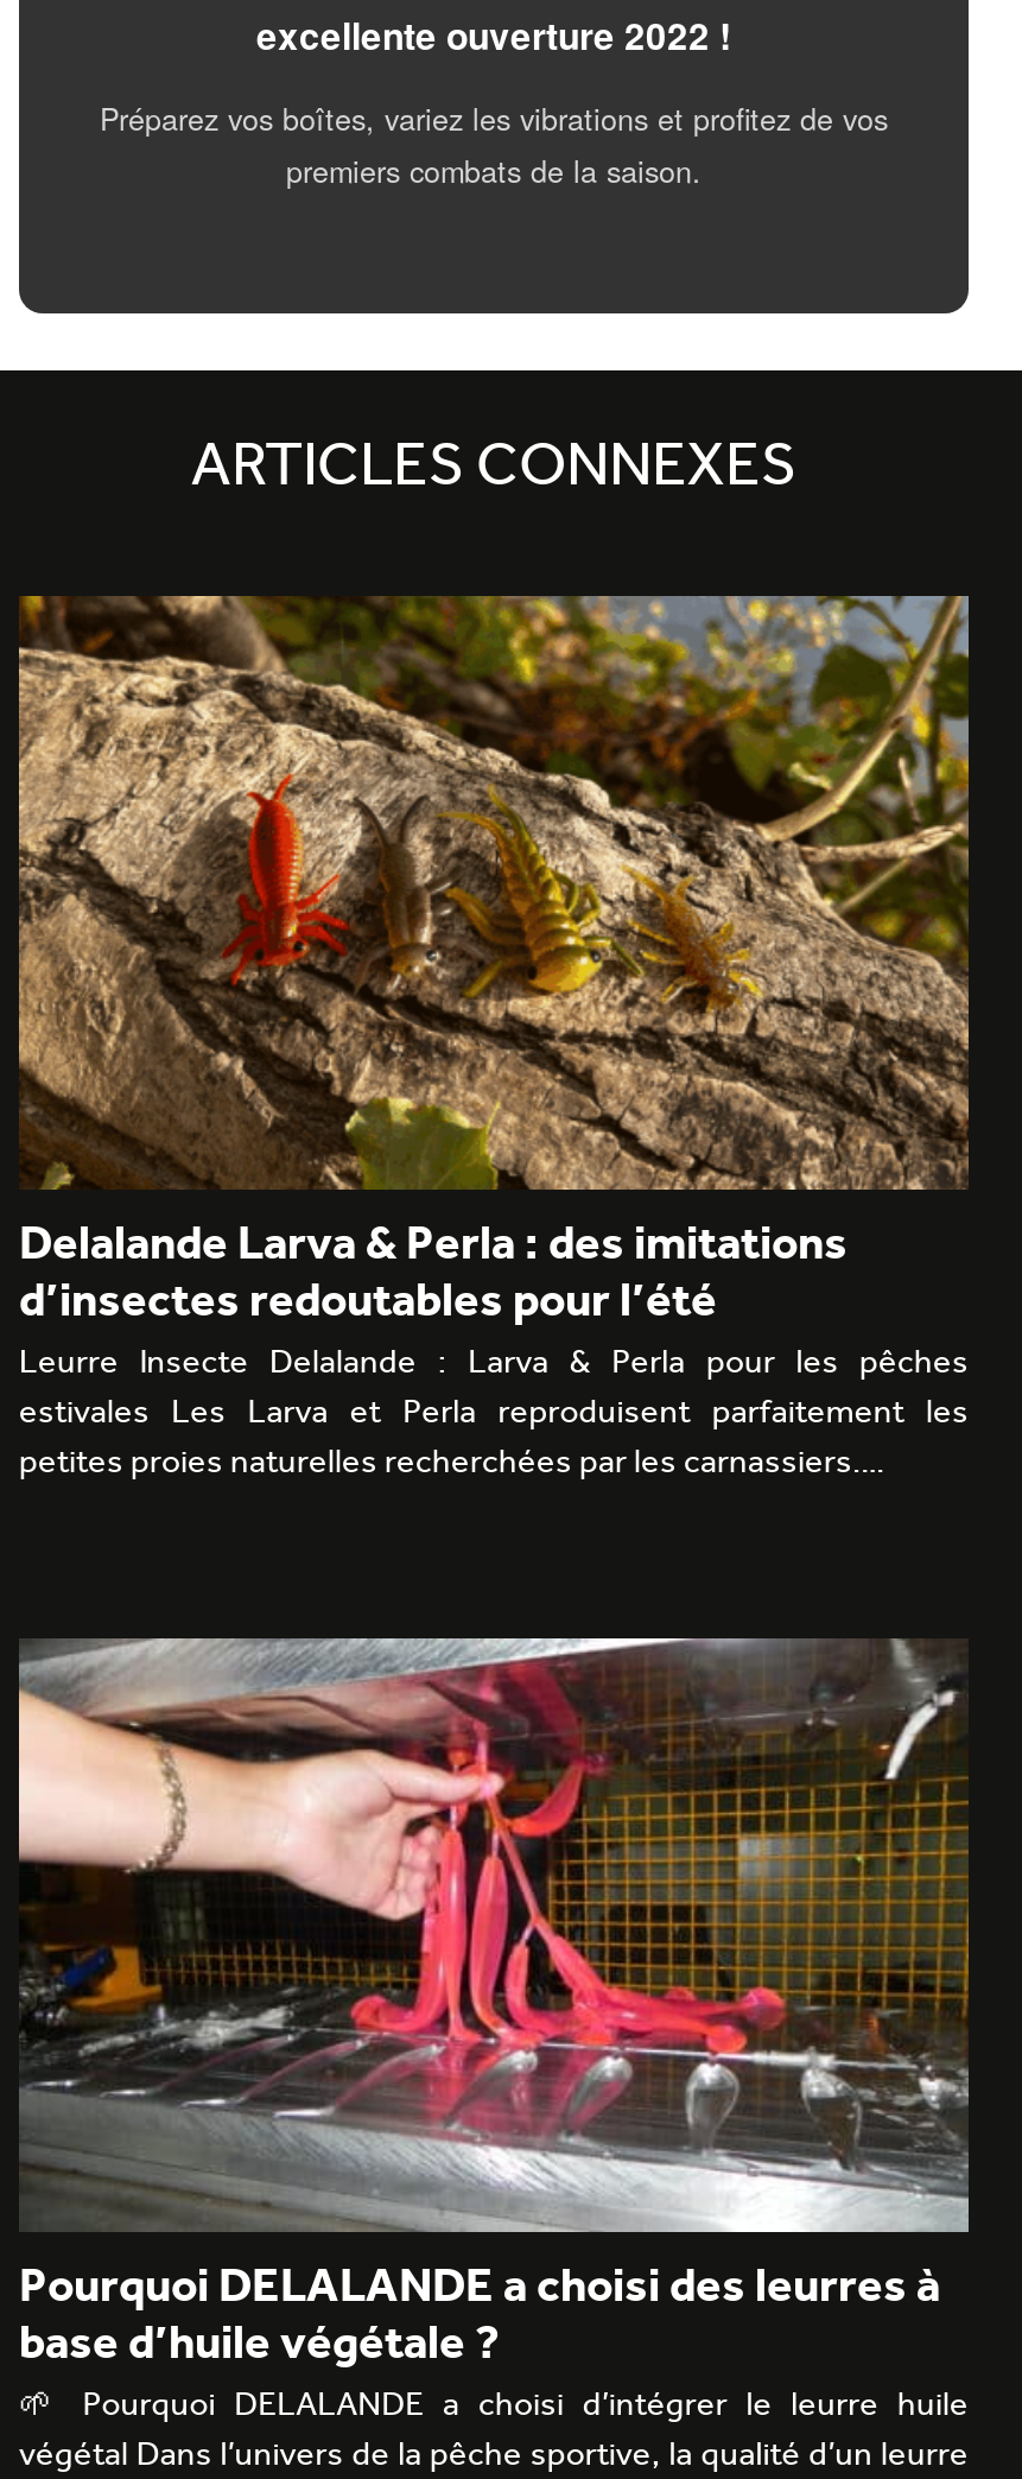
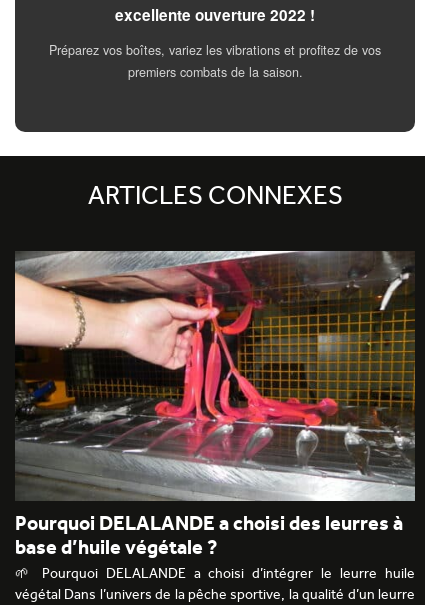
[17,596,971,1479] [image] | Delalande Larva & Perla : des imitations | d’insectes redoutables pour l’été | Leurre Insecte Delalande : Larva & Perla pour les pêches | estivales Les Larva et Perla reproduisent parfaitement les | petites proies naturelles recherchées par les carnassiers.… -> none

